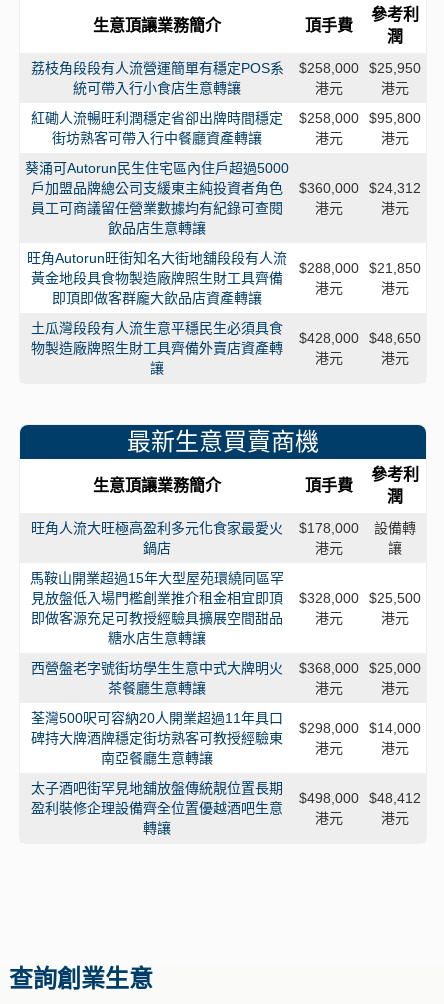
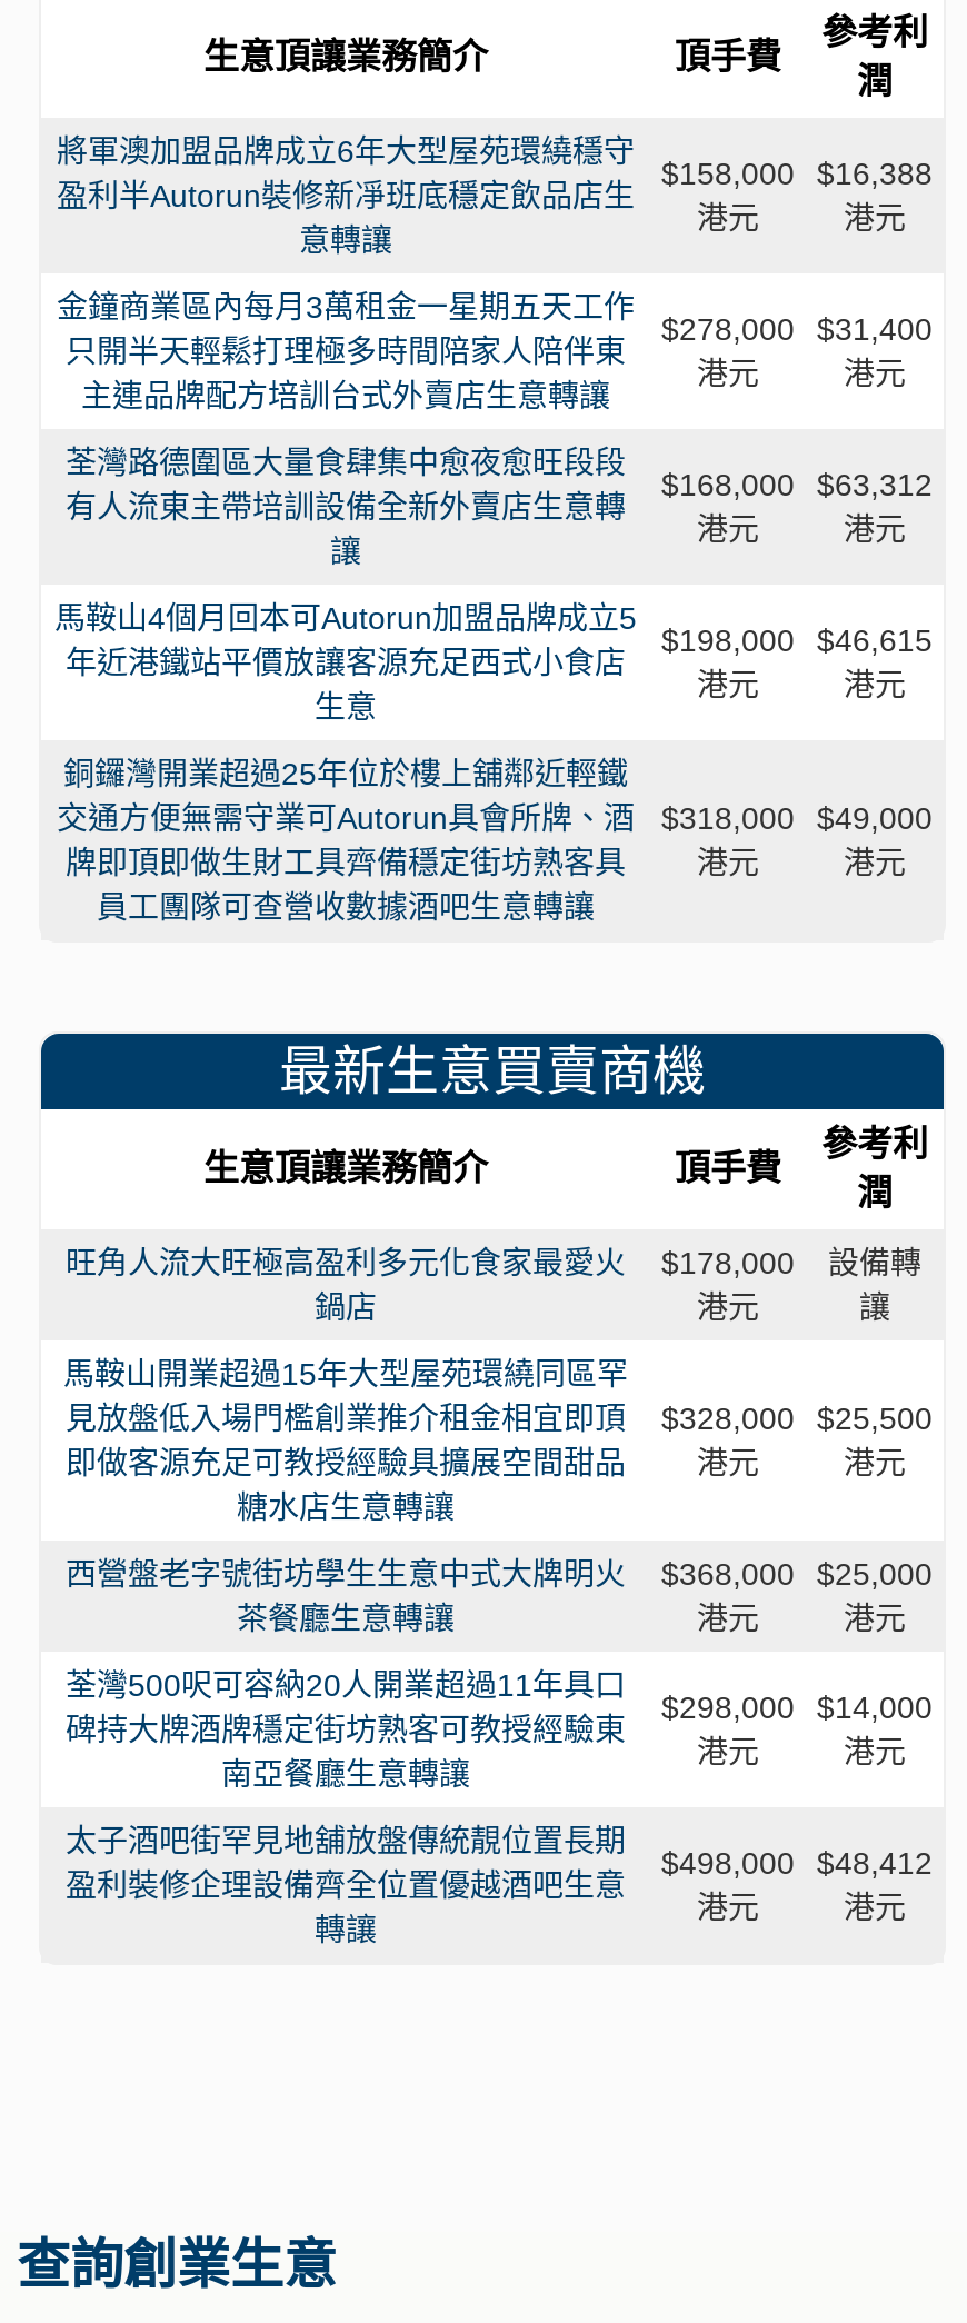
[30,60,283,96] 荔枝角段段有人流營運簡單有穩定POS系 | 統可帶入行小食店生意轉讓 -> [57,134,635,259] 將軍澳加盟品牌成立6年大型屋苑環繞穩守 | 盈利半Autorun裝修新凈班底穩定飲品店生 | 意轉讓
[299,60,359,76] $258,000 -> [661,156,795,192] $158,000
[369,60,421,76] $25,950 -> [817,156,933,192] $16,388
[31,110,283,146] 紅磡人流暢旺利潤穩定省卻出牌時間穩定 | 街坊熟客可帶入行中餐廳資產轉讓 -> [57,290,635,414] 金鐘商業區內每月3萬租金一星期五天工作 | 只開半天輕鬆打理極多時間陪家人陪伴東 | 主連品牌配方培訓台式外賣店生意轉讓
[299,110,359,126] $258,000 -> [661,312,795,348] $278,000
[369,110,421,126] $95,800 -> [817,312,933,348] $31,400
[25,160,289,236] 葵涌可Autorun民生住宅區內住戶超過5000 | 戶加盟品牌總公司支緩東主純投資者角色 | 員工可商議留任營業數據均有紀錄可查閱 | 飲品店生意轉讓 -> [66,445,626,570] 荃灣路德圍區大量食肆集中愈夜愈旺段段 | 有人流東主帶培訓設備全新外賣店生意轉 | 讓
[299,180,359,196] $360,000 -> [661,468,795,503] $168,000
[369,180,421,196] $24,312 -> [817,468,933,503] $63,312
[27,250,287,306] 旺角Autorun旺街知名大街地舖段段有人流 | 黃金地段具食物製造廠牌照生財工具齊備 | 即頂即做客群龐大飲品店資產轉讓 -> [54,601,637,726] 馬鞍山4個月回本可Autorun加盟品牌成立5 | 年近港鐵站平價放讓客源充足西式小食店 | 生意
[299,260,359,276] $288,000 -> [661,623,795,659] $198,000
[369,260,421,276] $21,850 -> [817,623,933,659] $46,615
[31,320,283,376] 土瓜灣段段有人流生意平穩民生必須具食 | 物製造廠牌照生財工具齊備外賣店資產轉 | 讓 -> [57,757,635,926] 銅鑼灣開業超過25年位於樓上舖鄰近輕鐵 | 交通方便無需守業可Autorun具會所牌、酒 | 牌即頂即做生財工具齊備穩定街坊熟客具 | 員工團隊可查營收數據酒吧生意轉讓
[299,330,359,346] $428,000 -> [661,801,795,837] $318,000
[369,330,421,346] $48,650 -> [817,801,933,837] $49,000

